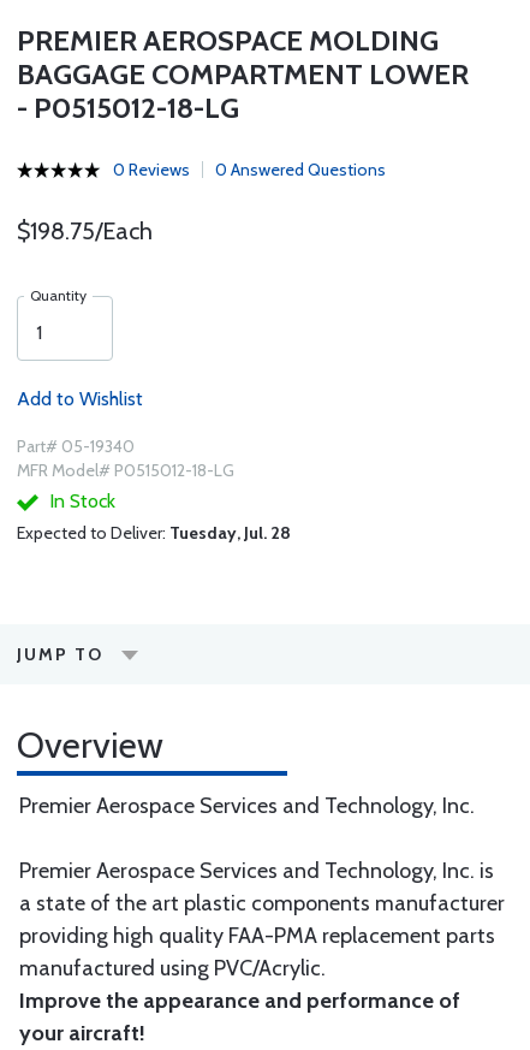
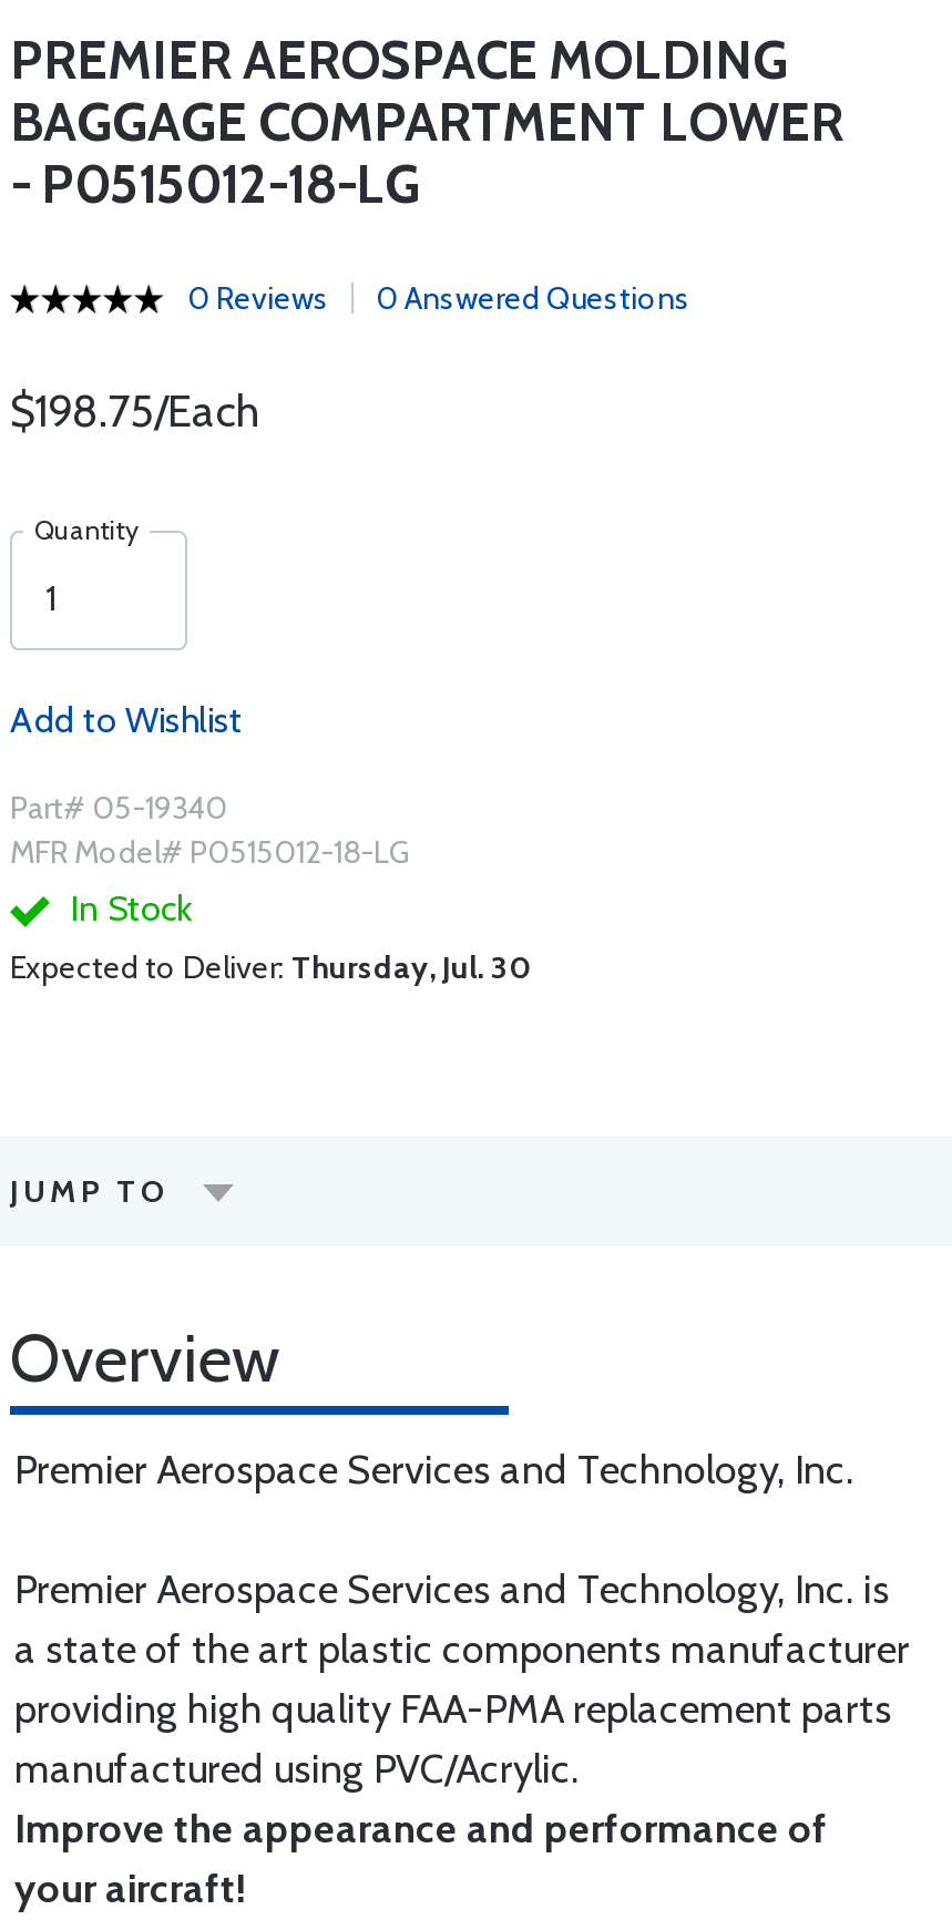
[17,522,291,544] Expected to Deliver: Tuesday, Jul. 28 -> [10,947,531,987] Expected to Deliver: Thursday, Jul. 30

